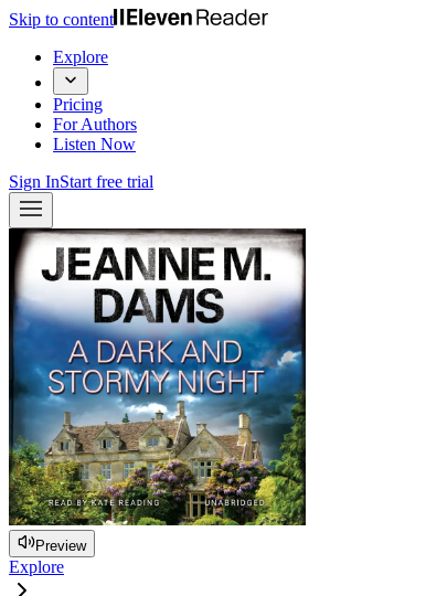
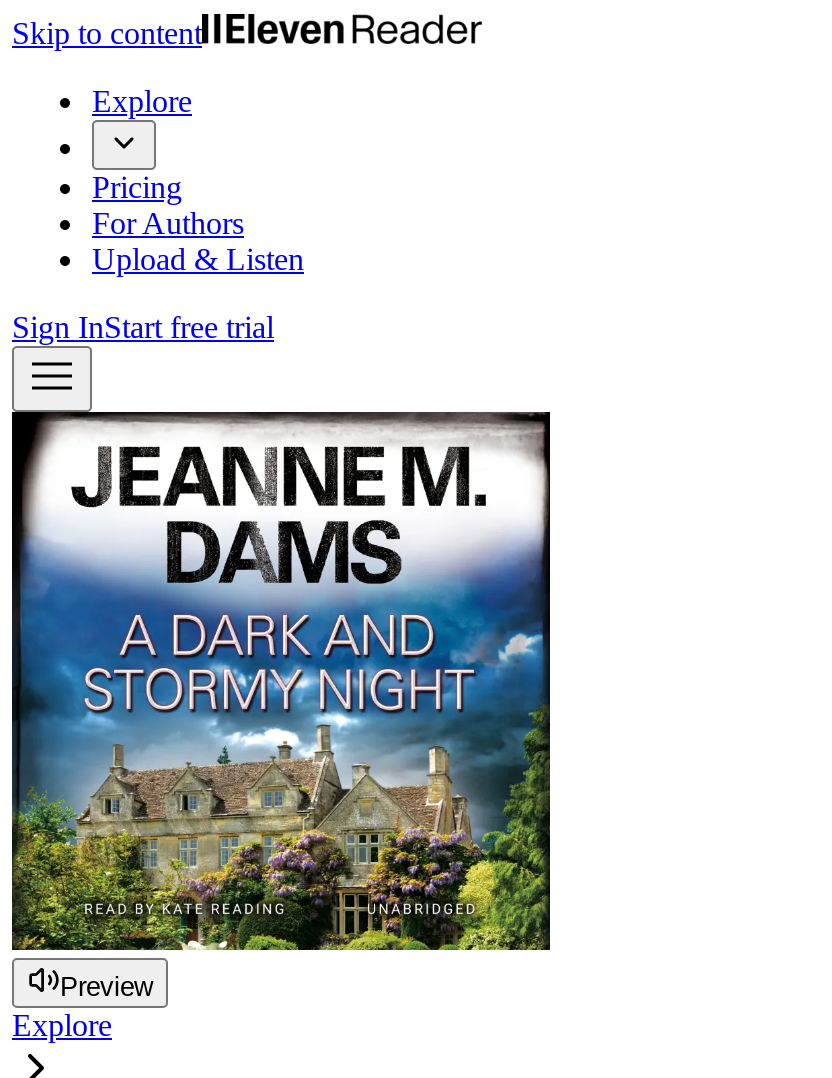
[53,135,136,153] Listen Now -> [92,242,304,276] Upload & Listen

